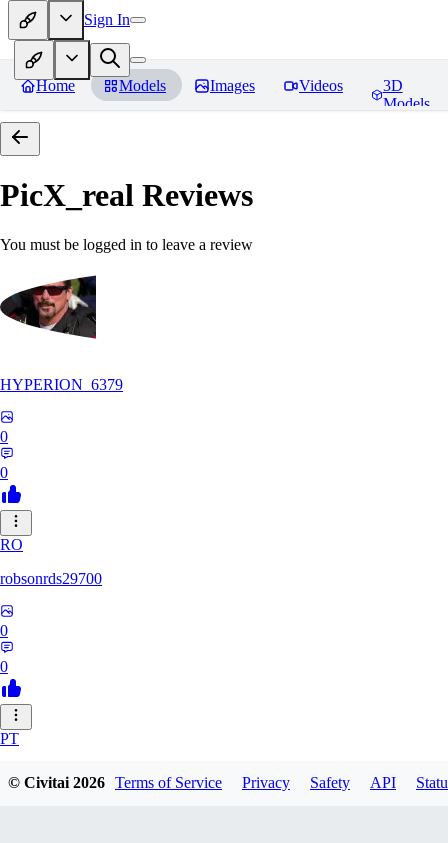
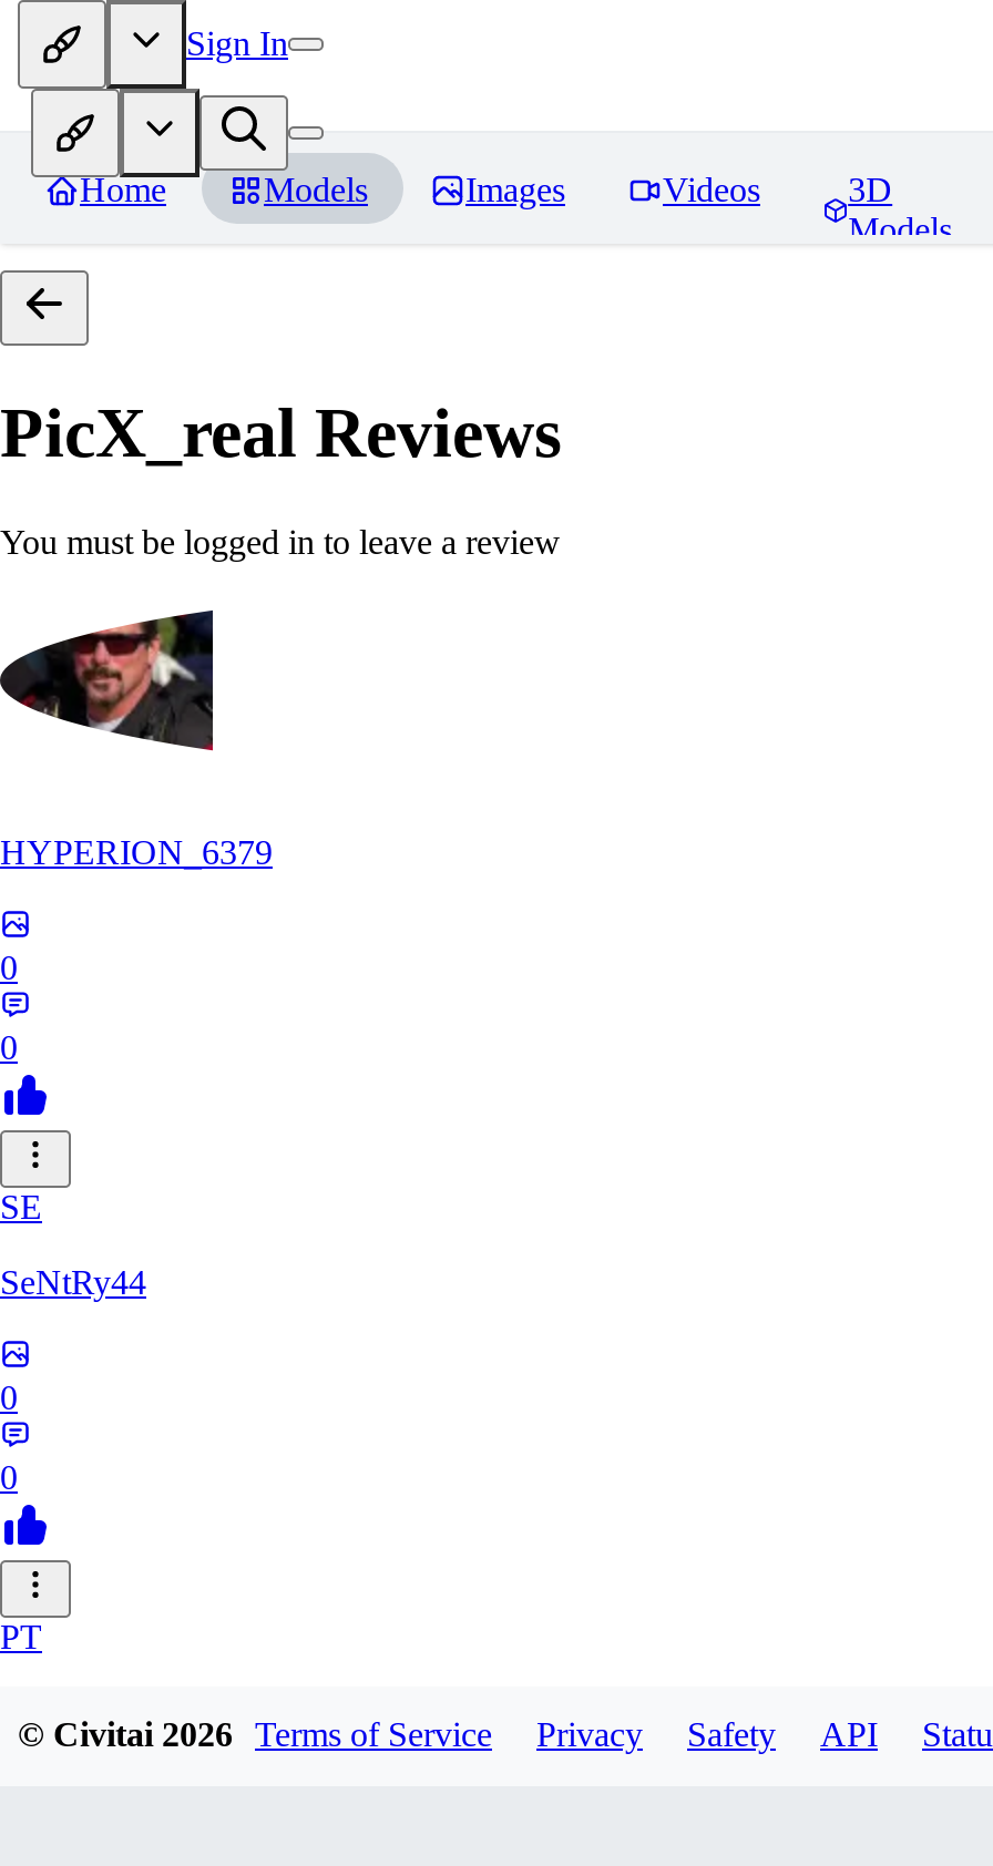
[0,536,23,553] RO -> [0,1188,42,1225] SE
[0,570,102,587] robsonrds29700 -> [0,1263,146,1301] SeNtRy44

